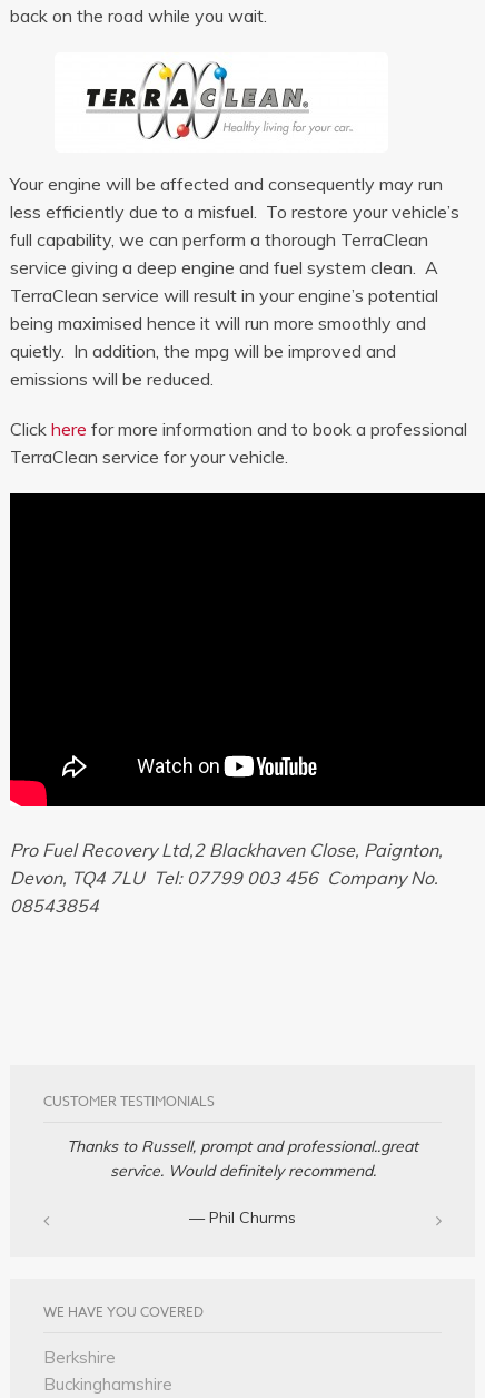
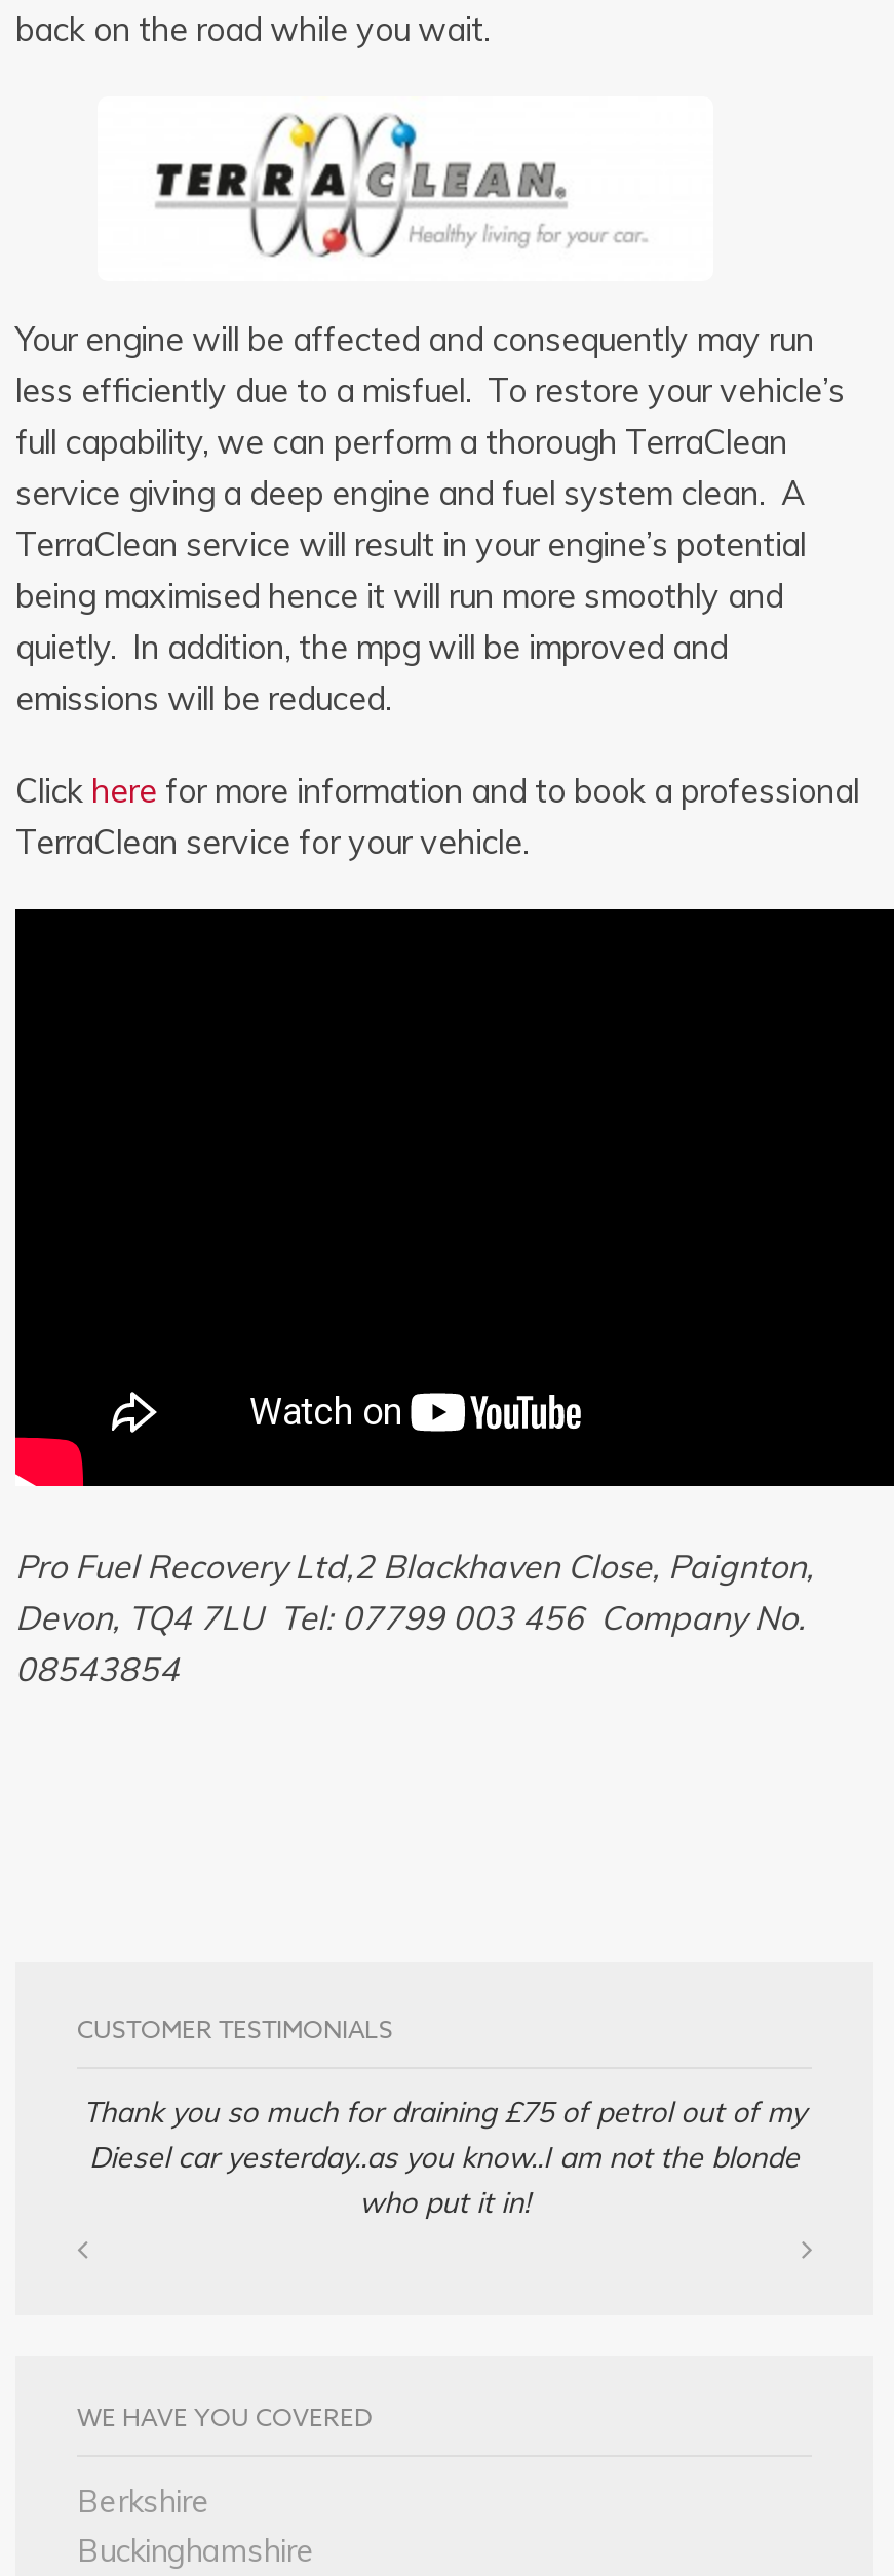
[67,1136,418,1227] Thanks to Russell, prompt and professional..great | service. Would definitely recommend. | — Phil Churms -> [83,2093,806,2221] Thank you so much for draining £75 of petrol out of my | Diesel car yesterday..as you know..I am not the blonde | who put it in!

